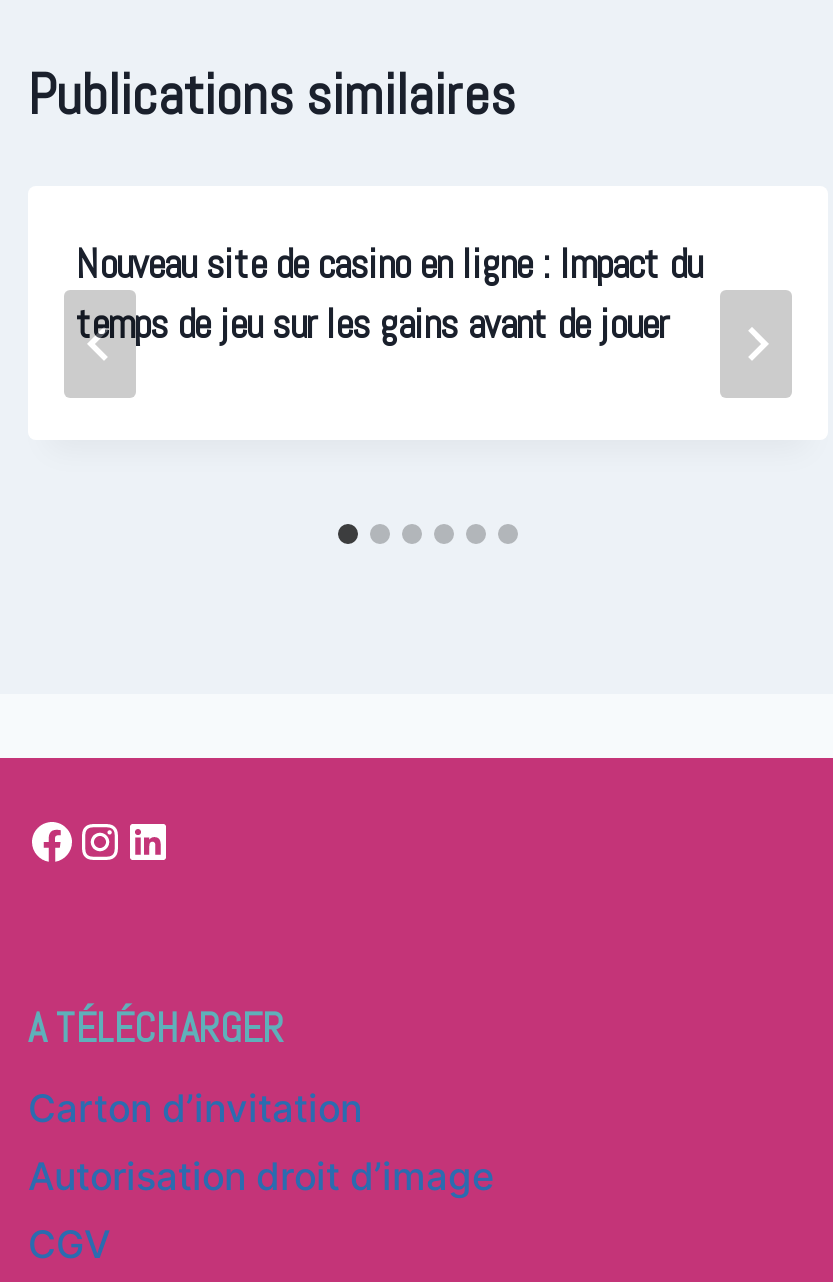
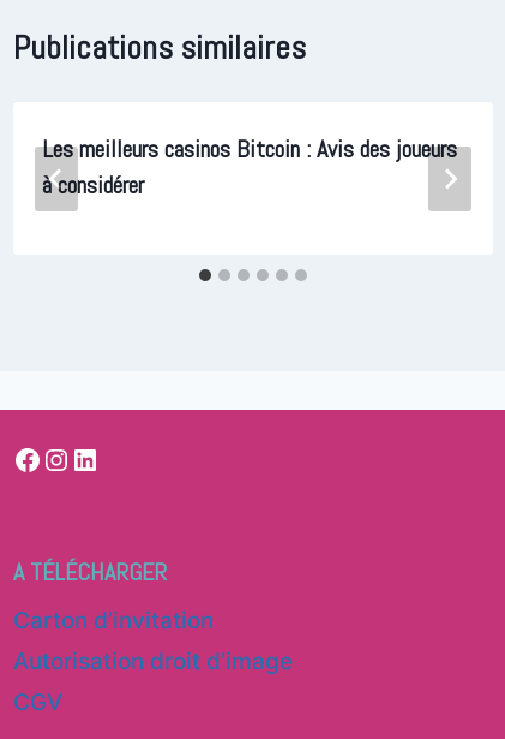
[76,238,702,350] Nouveau site de casino en ligne : Impact du | temps de jeu sur les gains avant de jouer -> [42,133,457,201] Les meilleurs casinos Bitcoin : Avis des joueurs | à considérer

